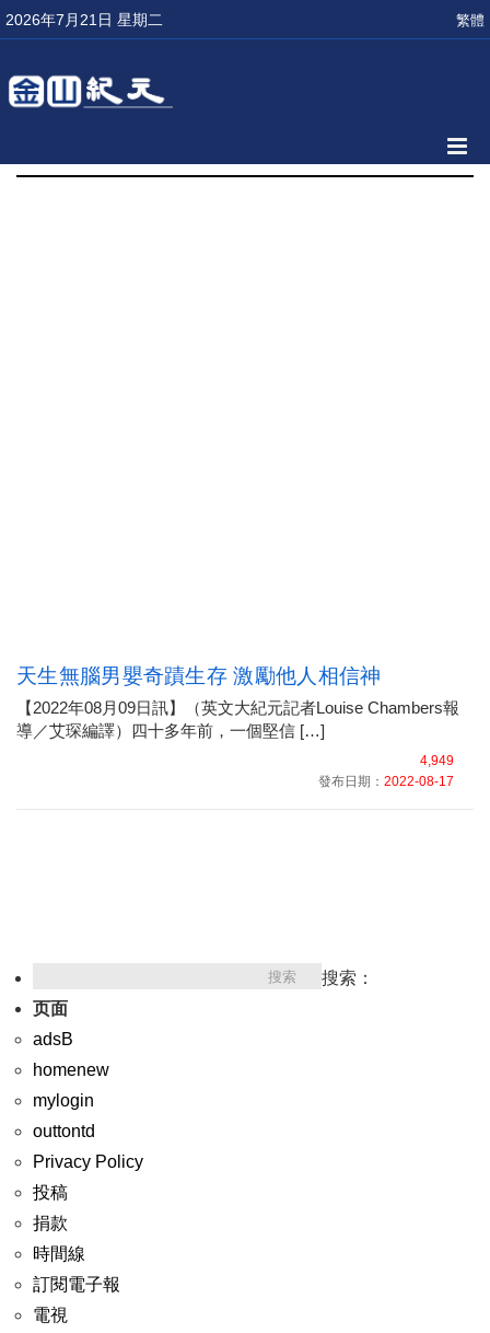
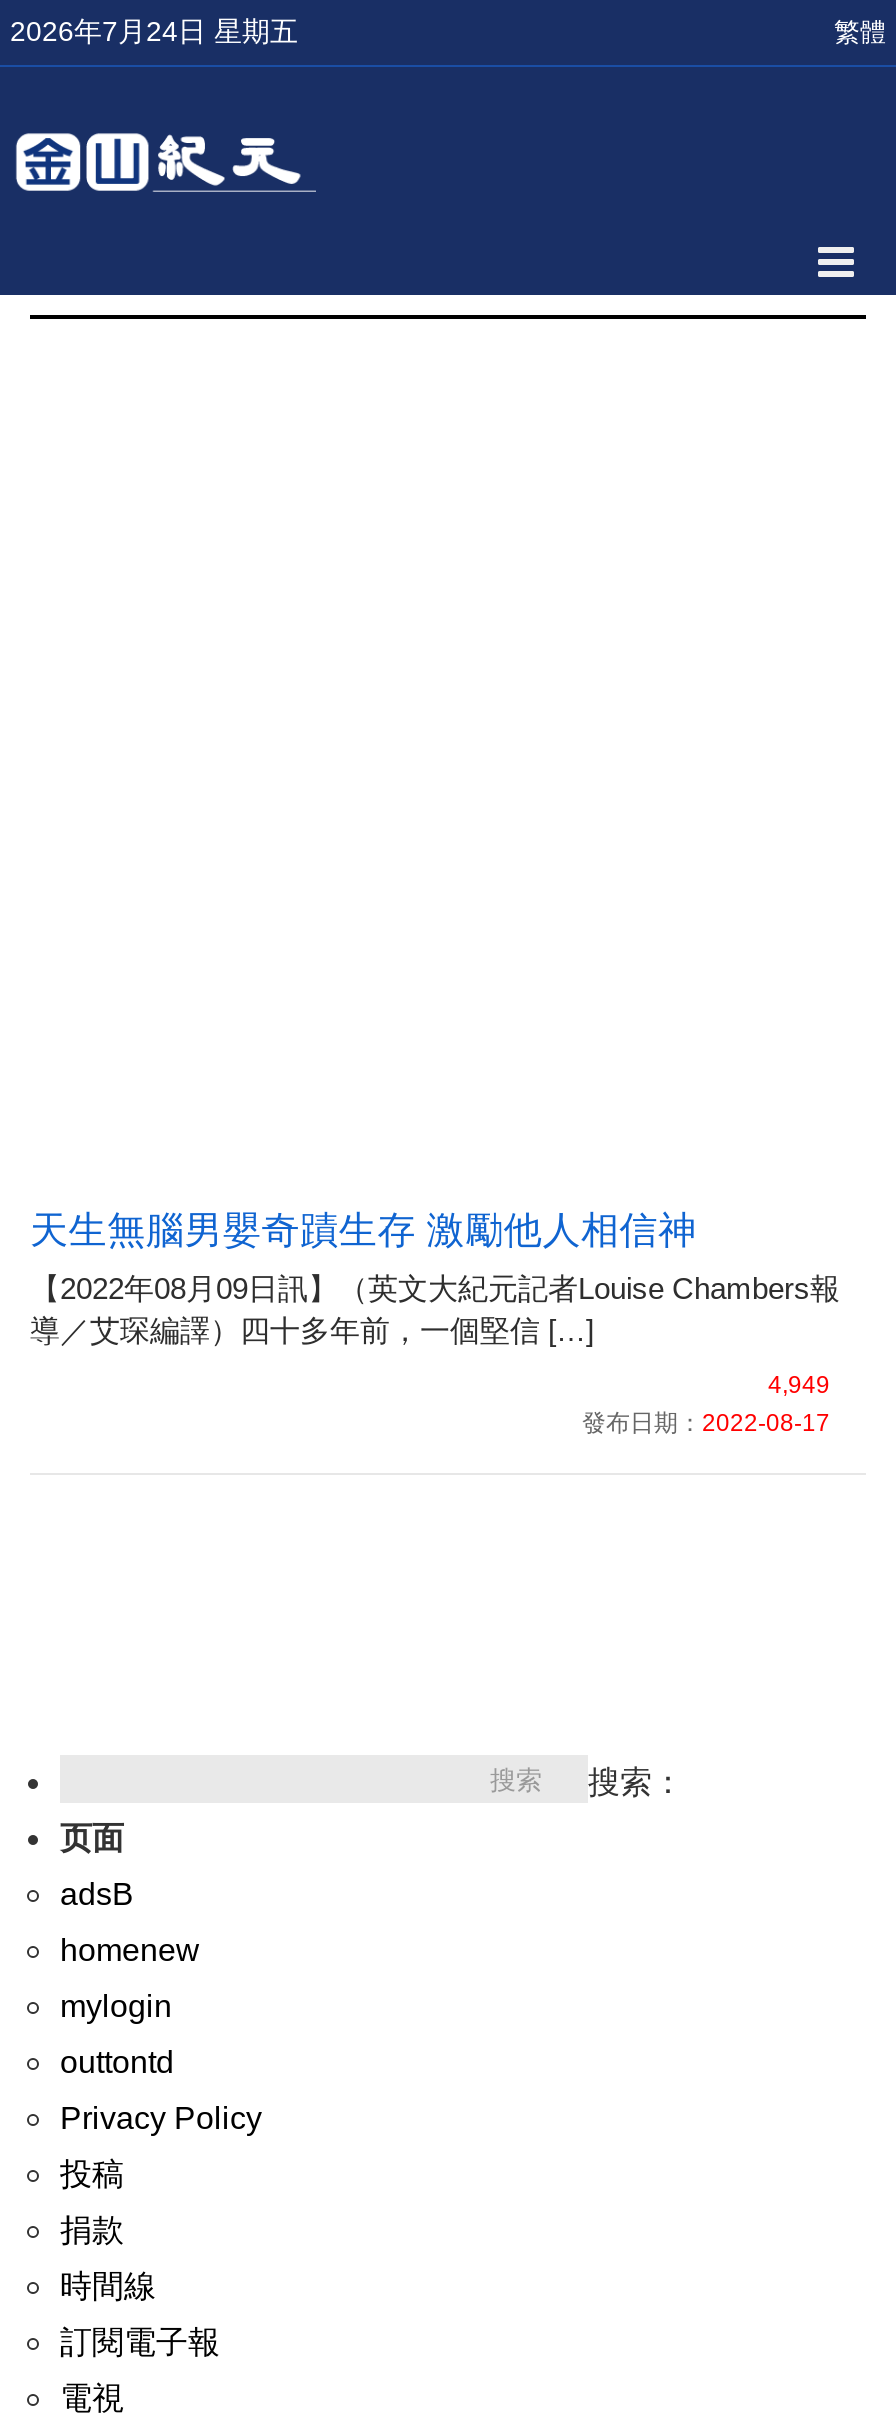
[5,11,163,28] 2026年7月21日 星期二 -> [10,15,298,47] 2026年7月24日 星期五

